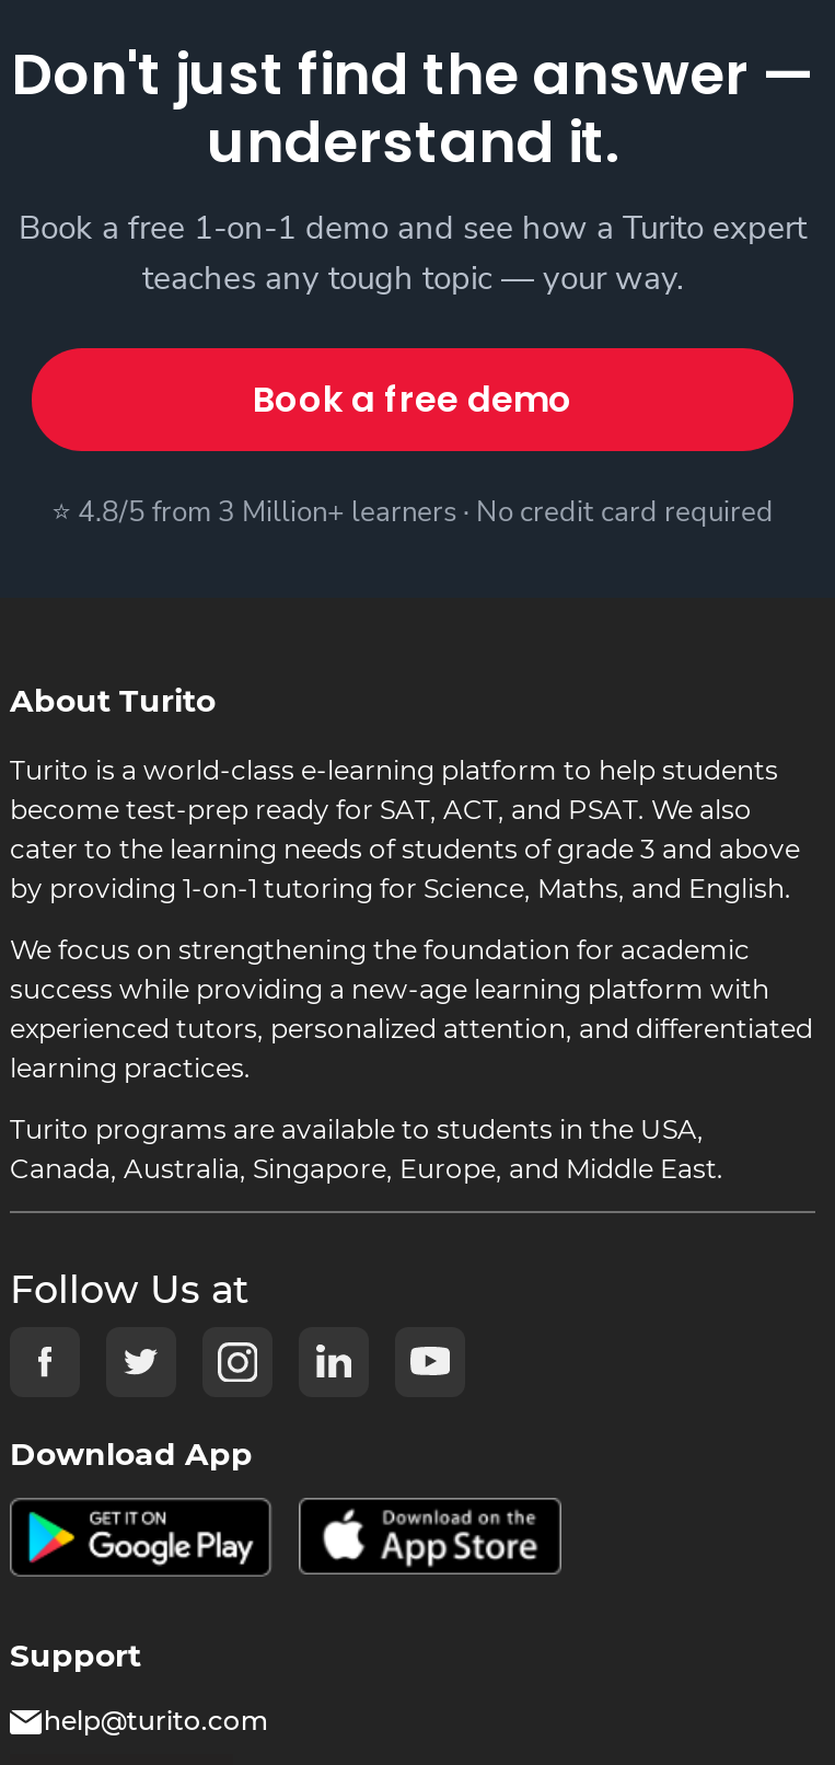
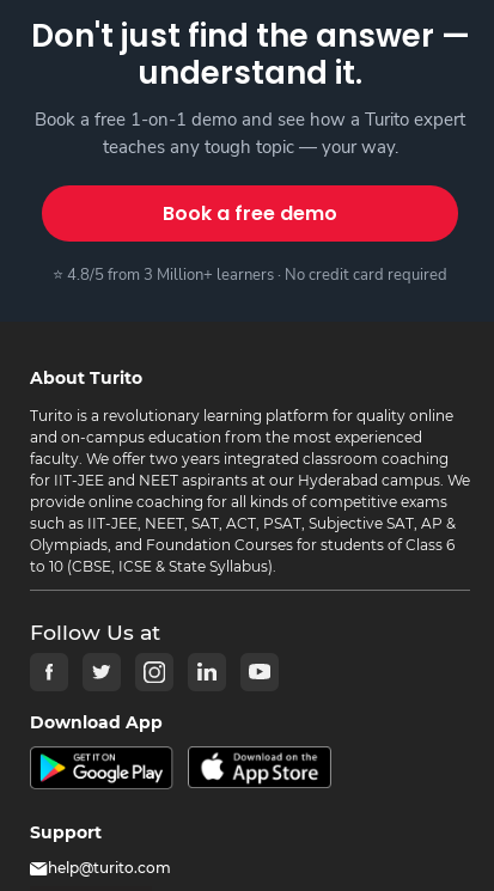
[10,753,813,1184] Turito is a world-class e-learning platform to help students | become test-prep ready for SAT, ACT, and PSAT. We also | cater to the learning needs of students of grade 3 and above | by providing 1-on-1 tutoring for Science, Maths, and English. | We focus on strengthening the foundation for academic | success while providing a new-age learning platform with | experienced tutors, personalized attention, and differentiated | learning practices. | Turito programs are available to students in the USA, | Canada, Australia, Singapore, Europe, and Middle East. -> [30,406,470,575] Turito is a revolutionary learning platform for quality online | and on-campus education from the most experienced | faculty. We offer two years integrated classroom coaching | for IIT-JEE and NEET aspirants at our Hyderabad campus. We | provide online coaching for all kinds of competitive exams | such as IIT-JEE, NEET, SAT, ACT, PSAT, Subjective SAT, AP & | Olympiads, and Foundation Courses for students of Class 6 | to 10 (CBSE, ICSE & State Syllabus).

